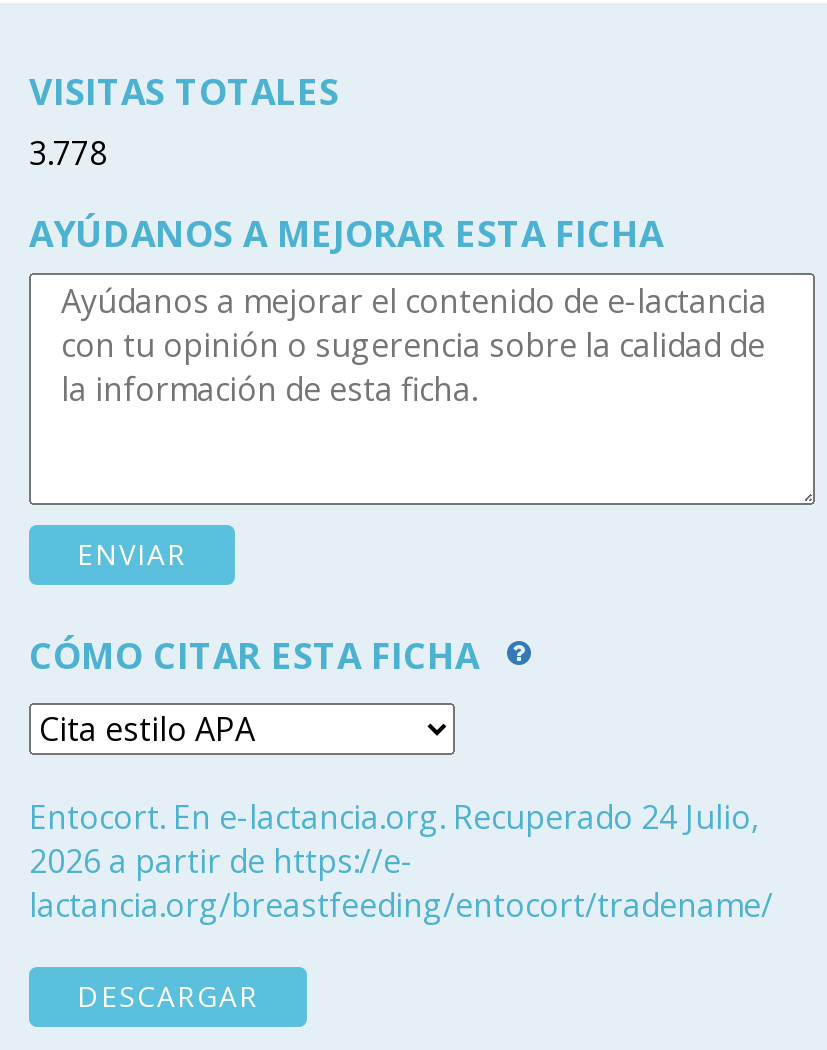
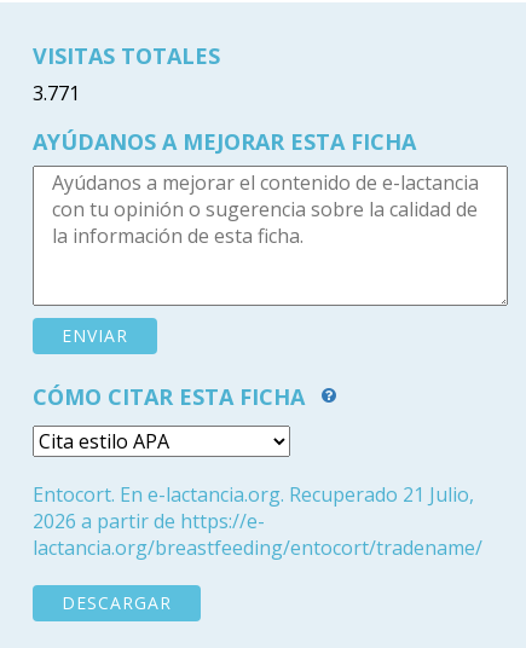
[29,131,107,175] 3.778 -> [33,80,80,106] 3.771
[29,795,759,839] Entocort. En e-lactancia.org. Recuperado 24 Julio, -> [33,481,474,508] Entocort. En e-lactancia.org. Recuperado 21 Julio,

